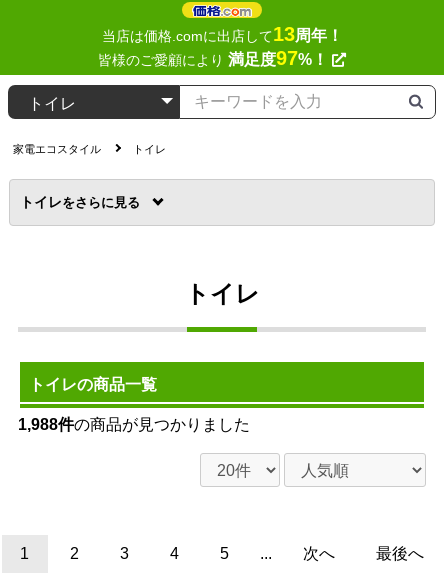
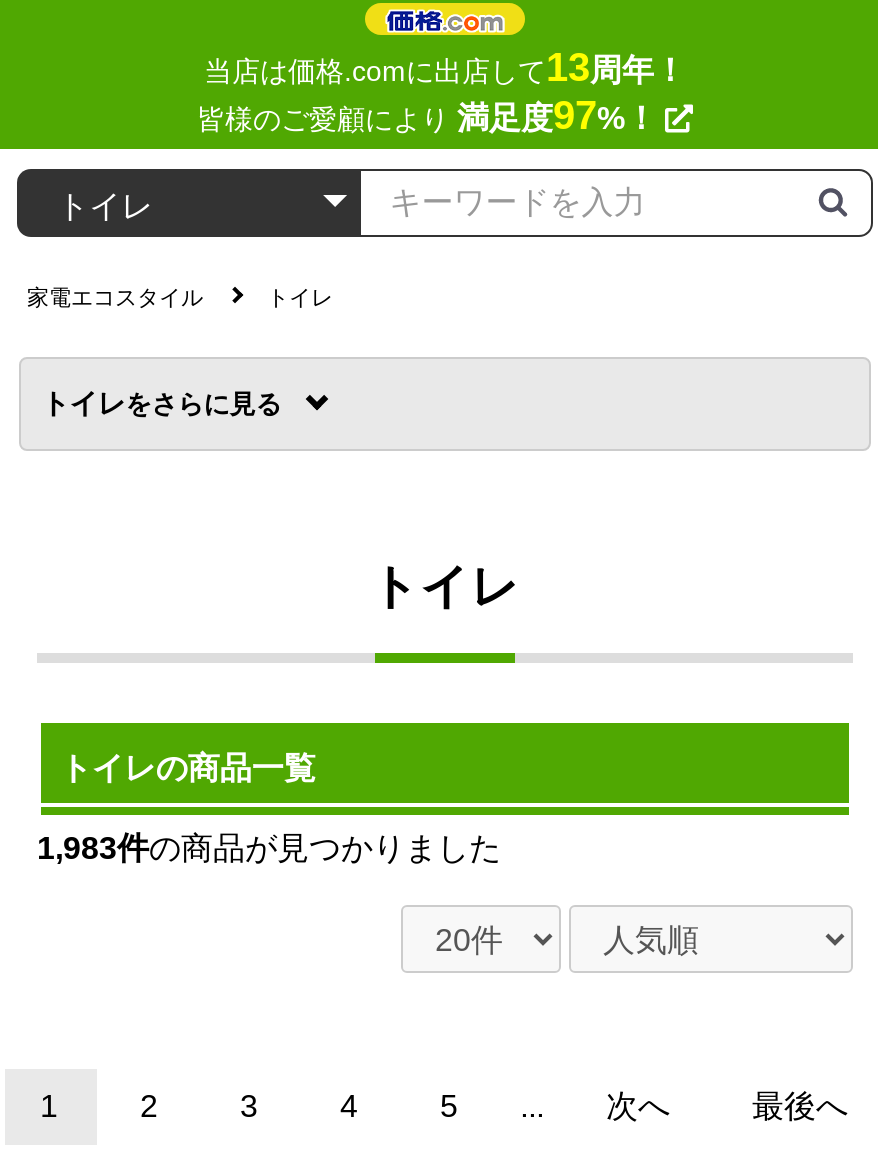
[18,416,250,433] 1,988件の商品が見つかりました -> [37,831,501,865] 1,983件の商品が見つかりました

